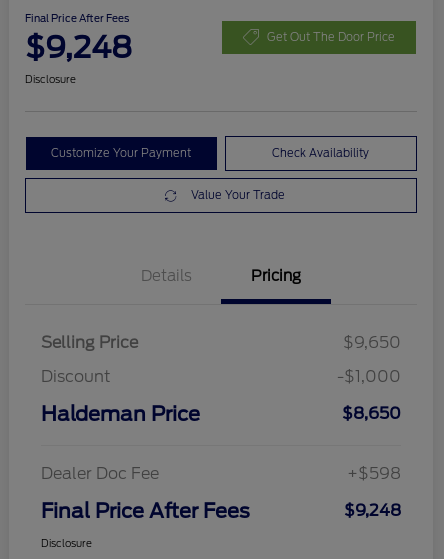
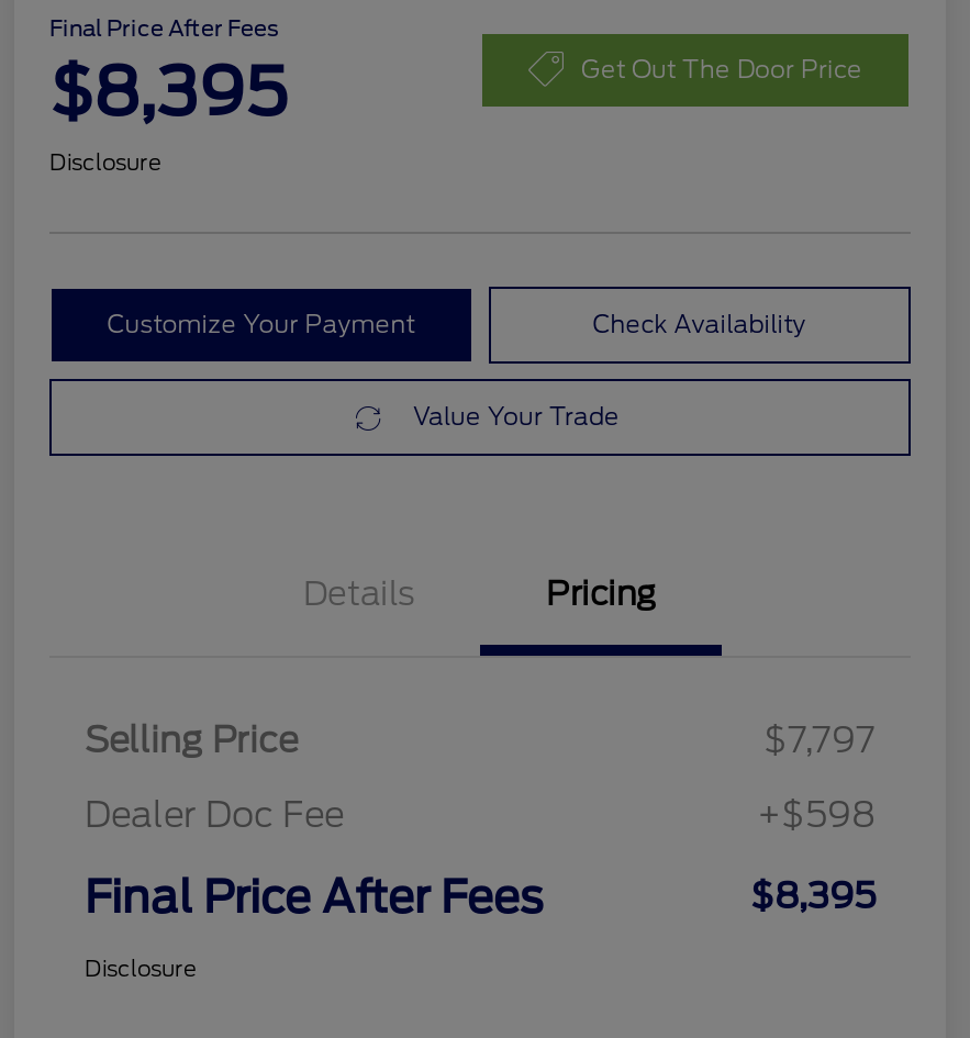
[25,29,132,65] $9,248 -> [49,52,287,131] $8,395
[41,333,401,426] $9,650 | Discount | -$1,000 | Haldeman Price | $8,650 -> [763,720,876,762] $7,797
[344,501,401,520] $9,248 -> [750,876,876,918] $8,395

